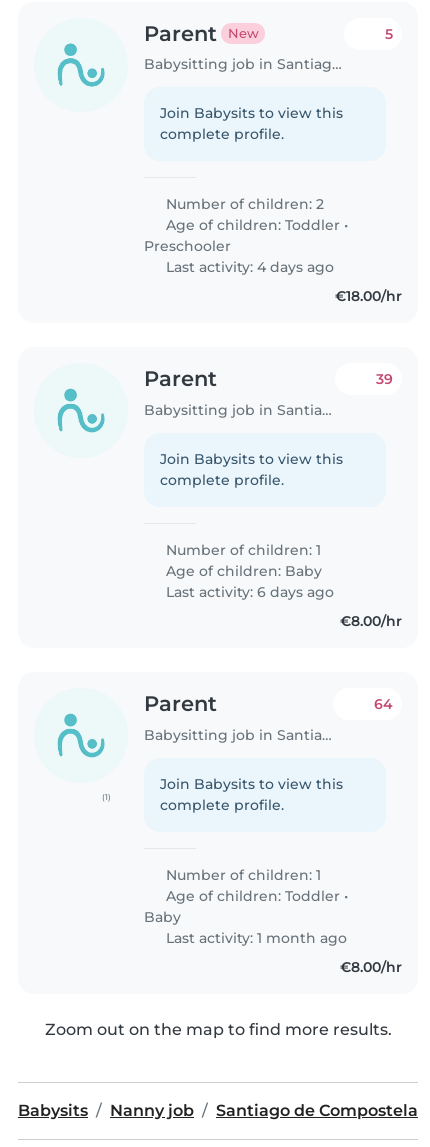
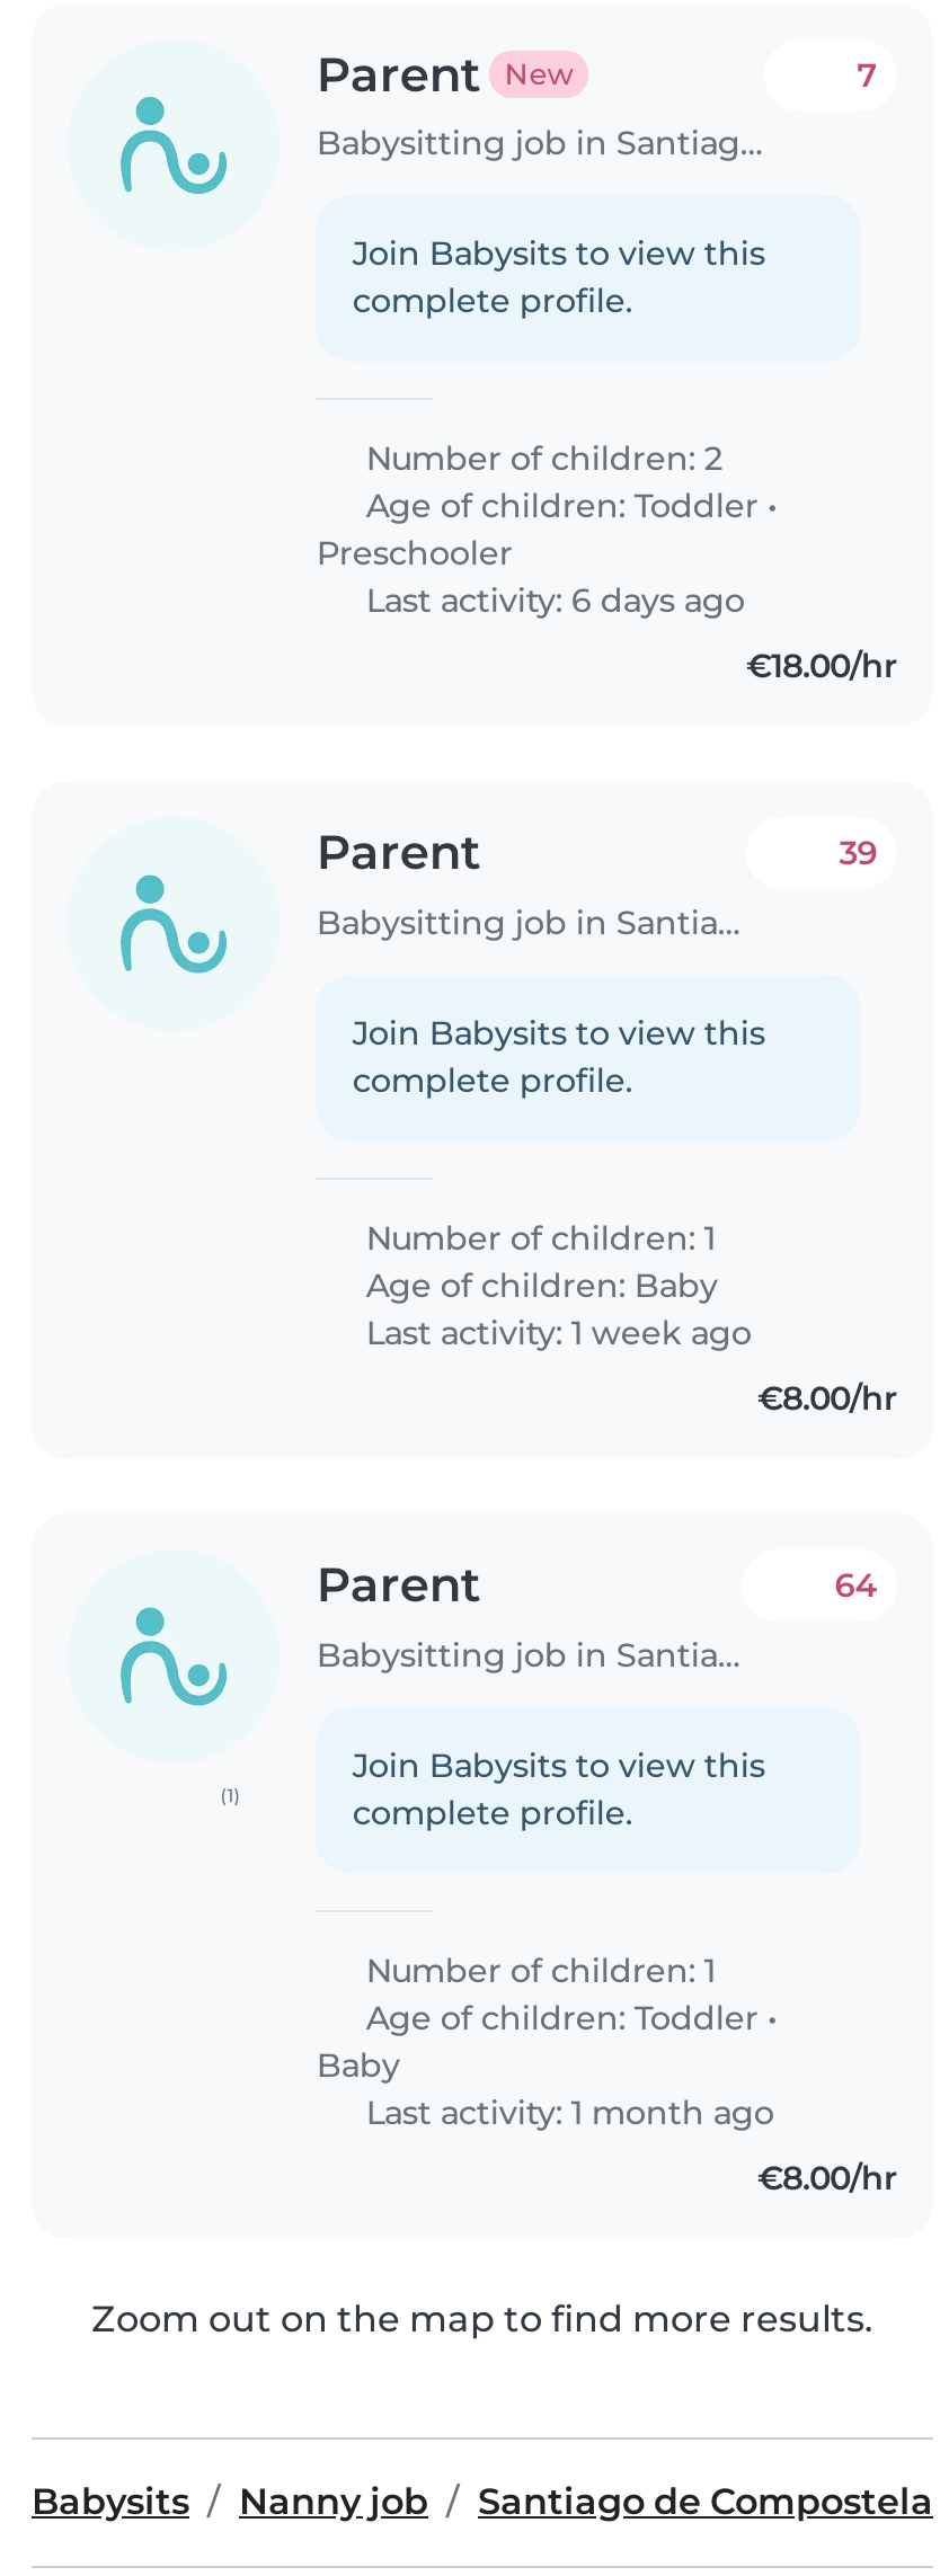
[385,25,393,43] 5 -> [857,54,877,95] 7
[162,258,334,276] Last activity: 4 days ago -> none
moved [162,583,334,601] -> [357,581,745,622]: Last activity: 6 days ago
none -> [357,1313,752,1354] Last activity: 1 week ago

